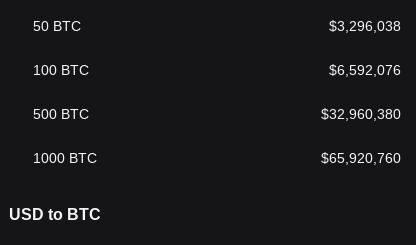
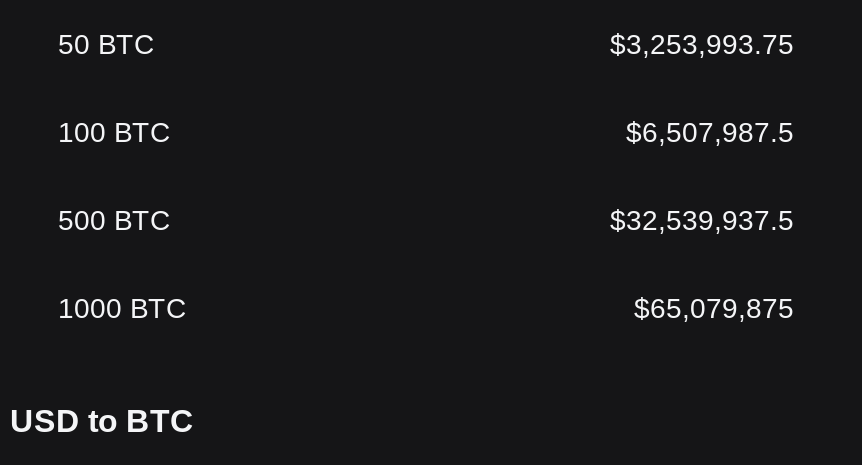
[329,18,401,34] $3,296,038 -> [610,28,794,60] $3,253,993.75
[329,62,401,78] $6,592,076 -> [626,116,794,148] $6,507,987.5
[321,106,401,122] $32,960,380 -> [610,204,794,236] $32,539,937.5
[321,150,401,166] $65,920,760 -> [634,292,794,324] $65,079,875

